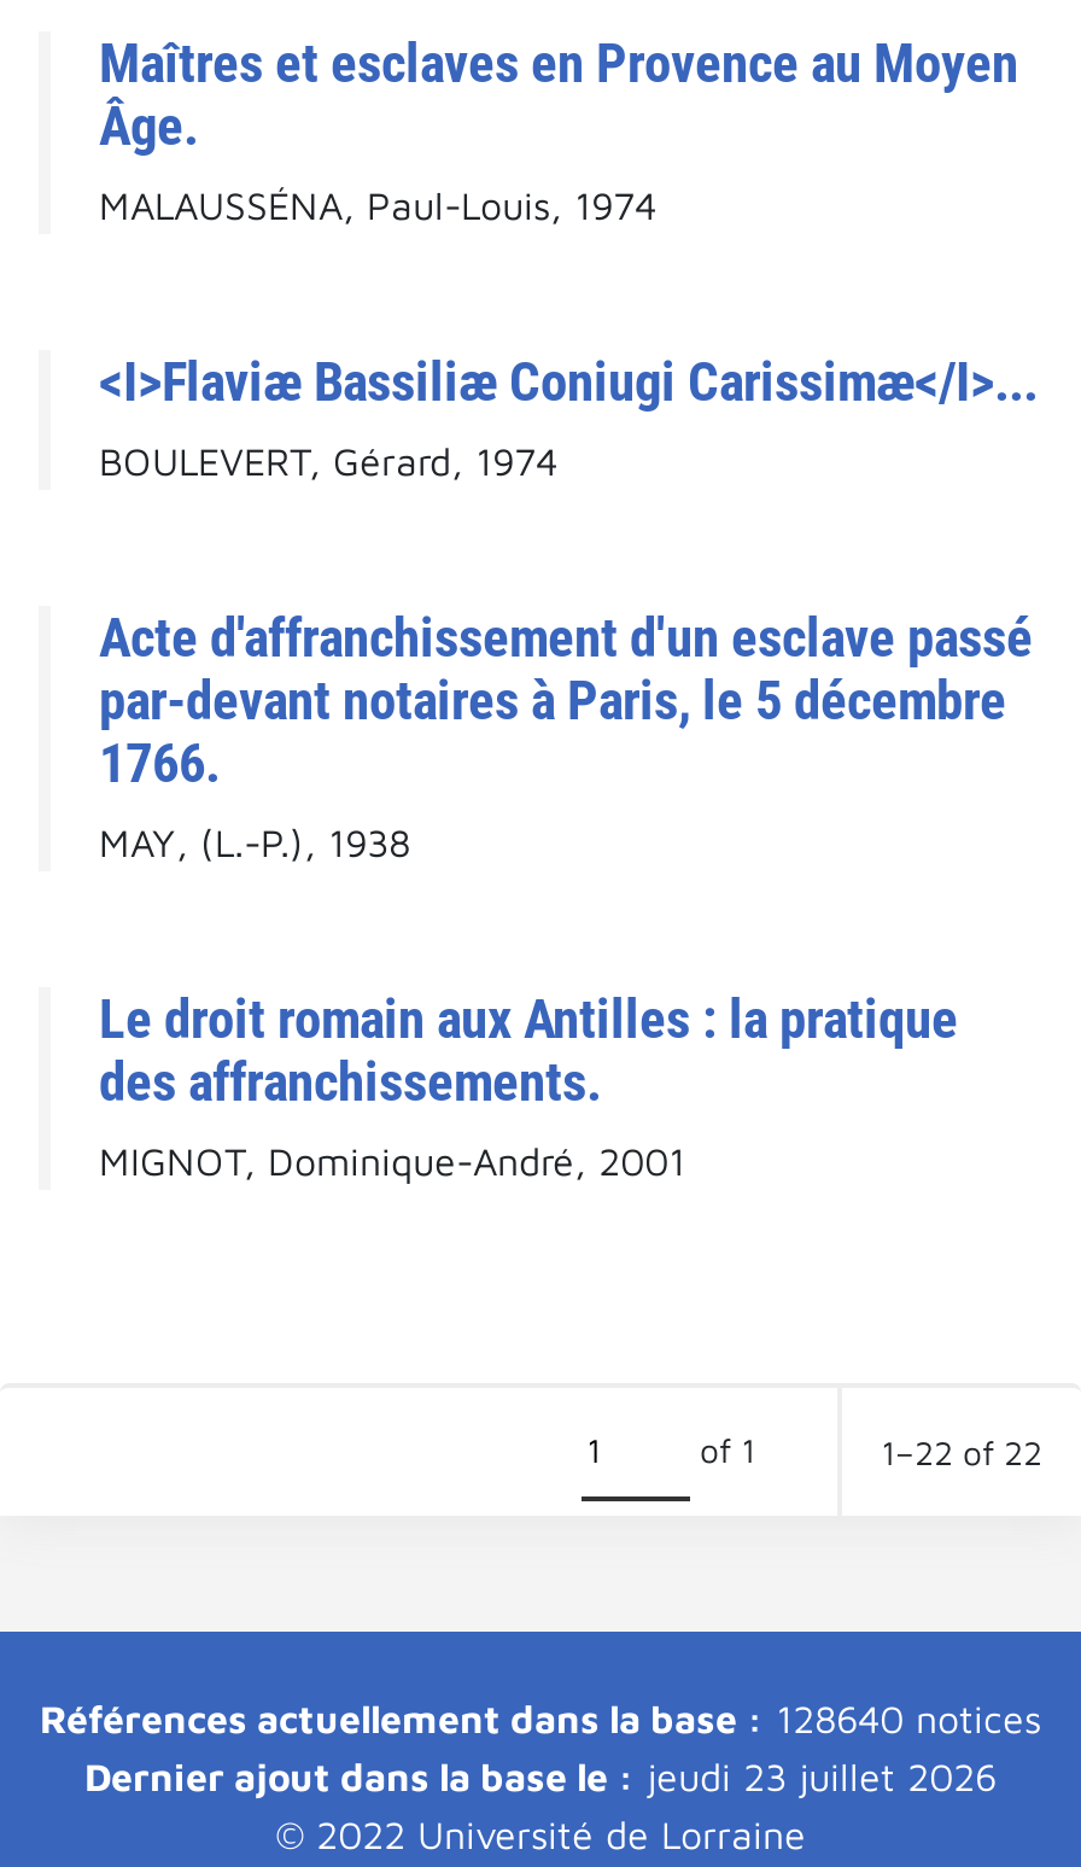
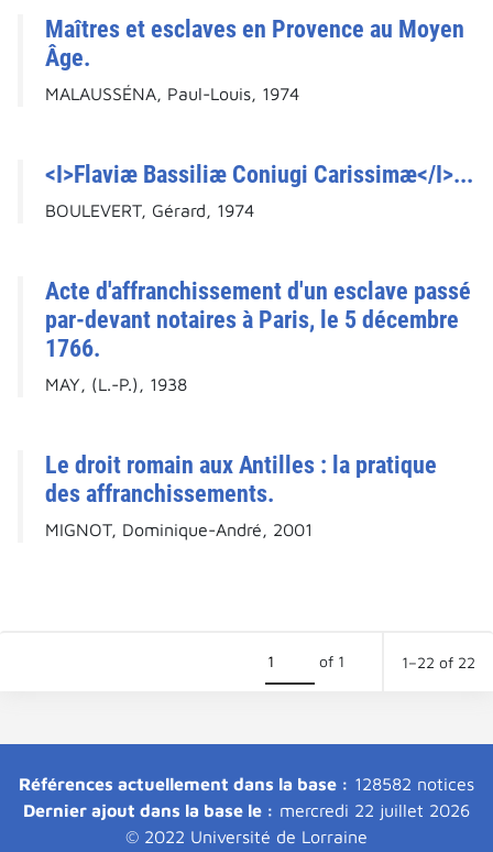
[40,1697,1041,1741] Références actuellement dans la base : 128640 notices -> [19,774,474,794] Références actuellement dans la base : 128582 notices
[84,1755,997,1798] Dernier ajout dans la base le : jeudi 23 juillet 2026 -> [23,800,470,820] Dernier ajout dans la base le : mercredi 22 juillet 2026

